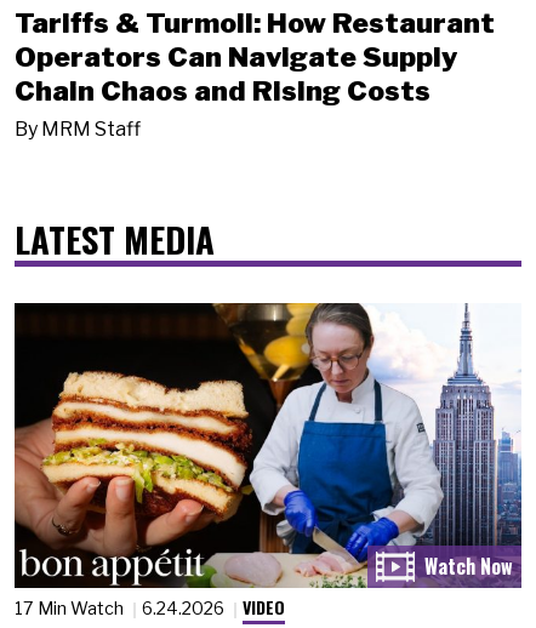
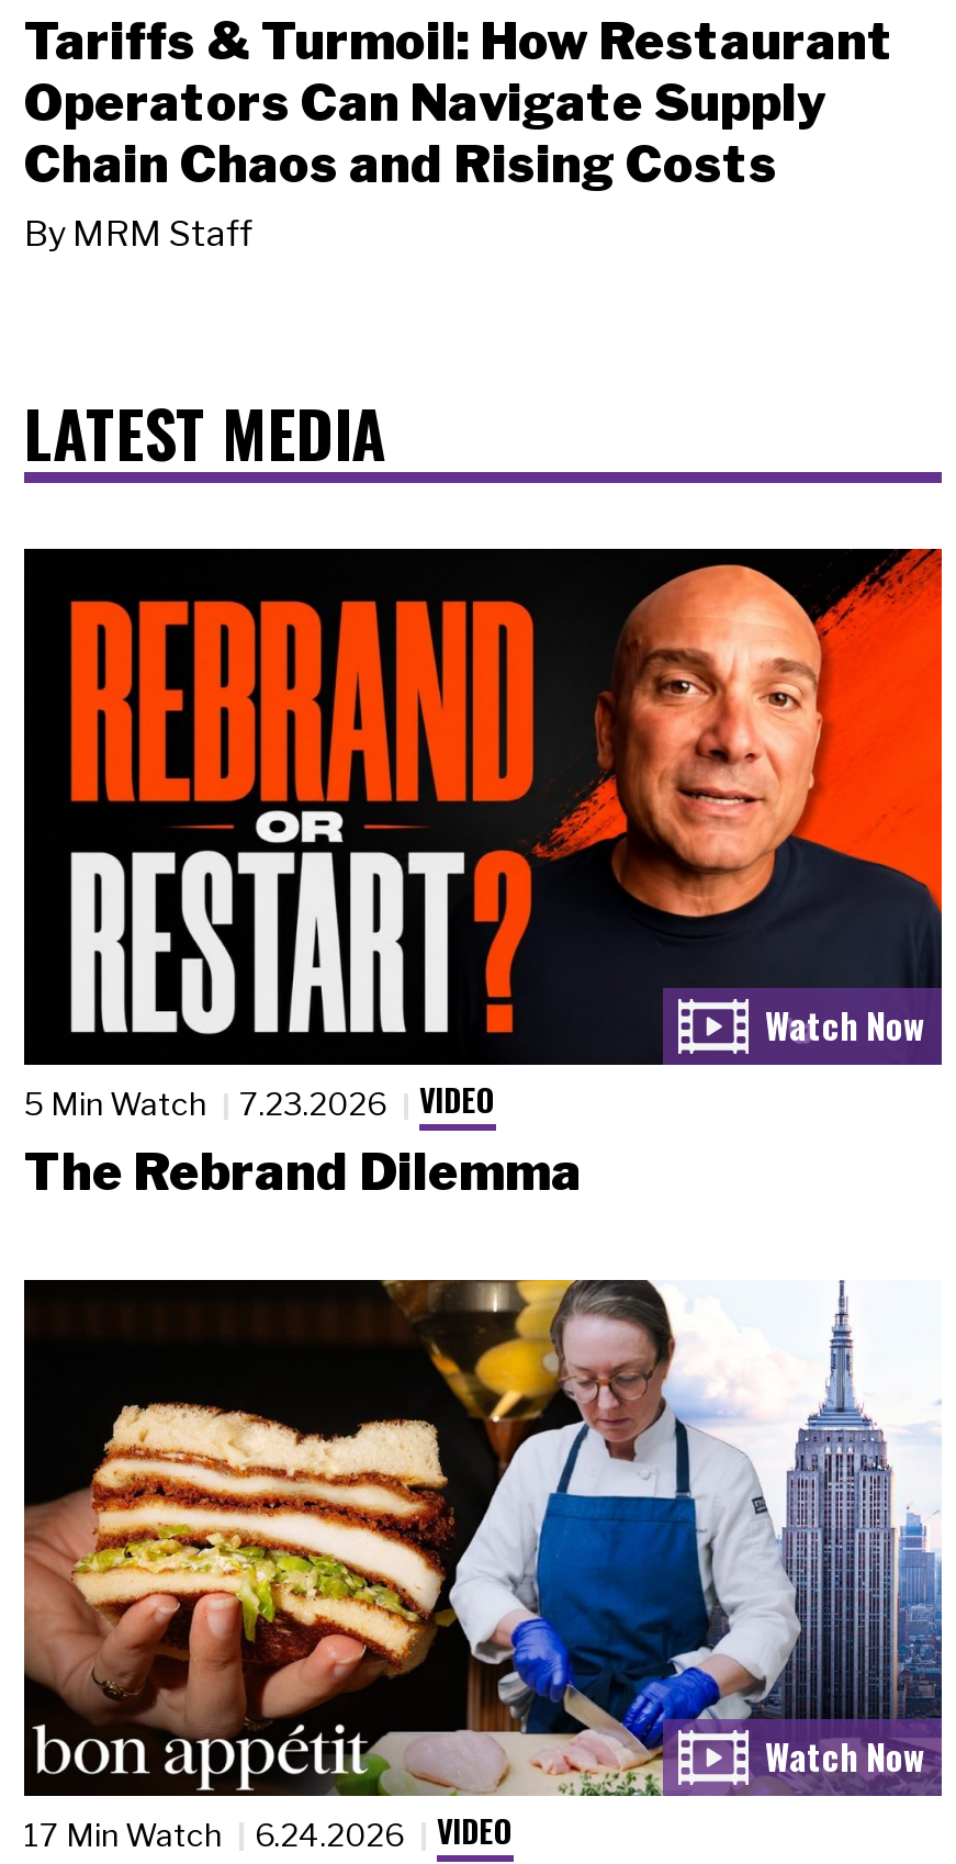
none -> [22,547,944,1203] [image] | 5 Min Watch | 7.23.2026 | VIDEO | The Rebrand Dilemma

